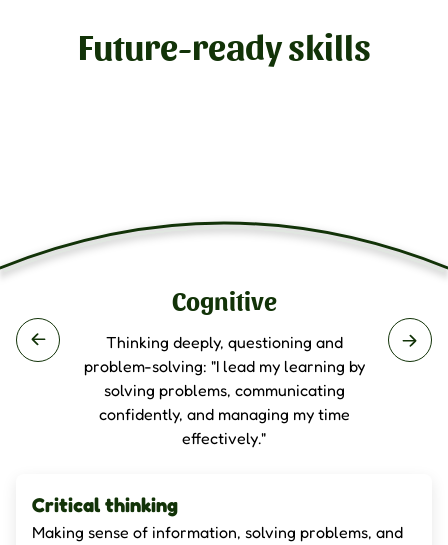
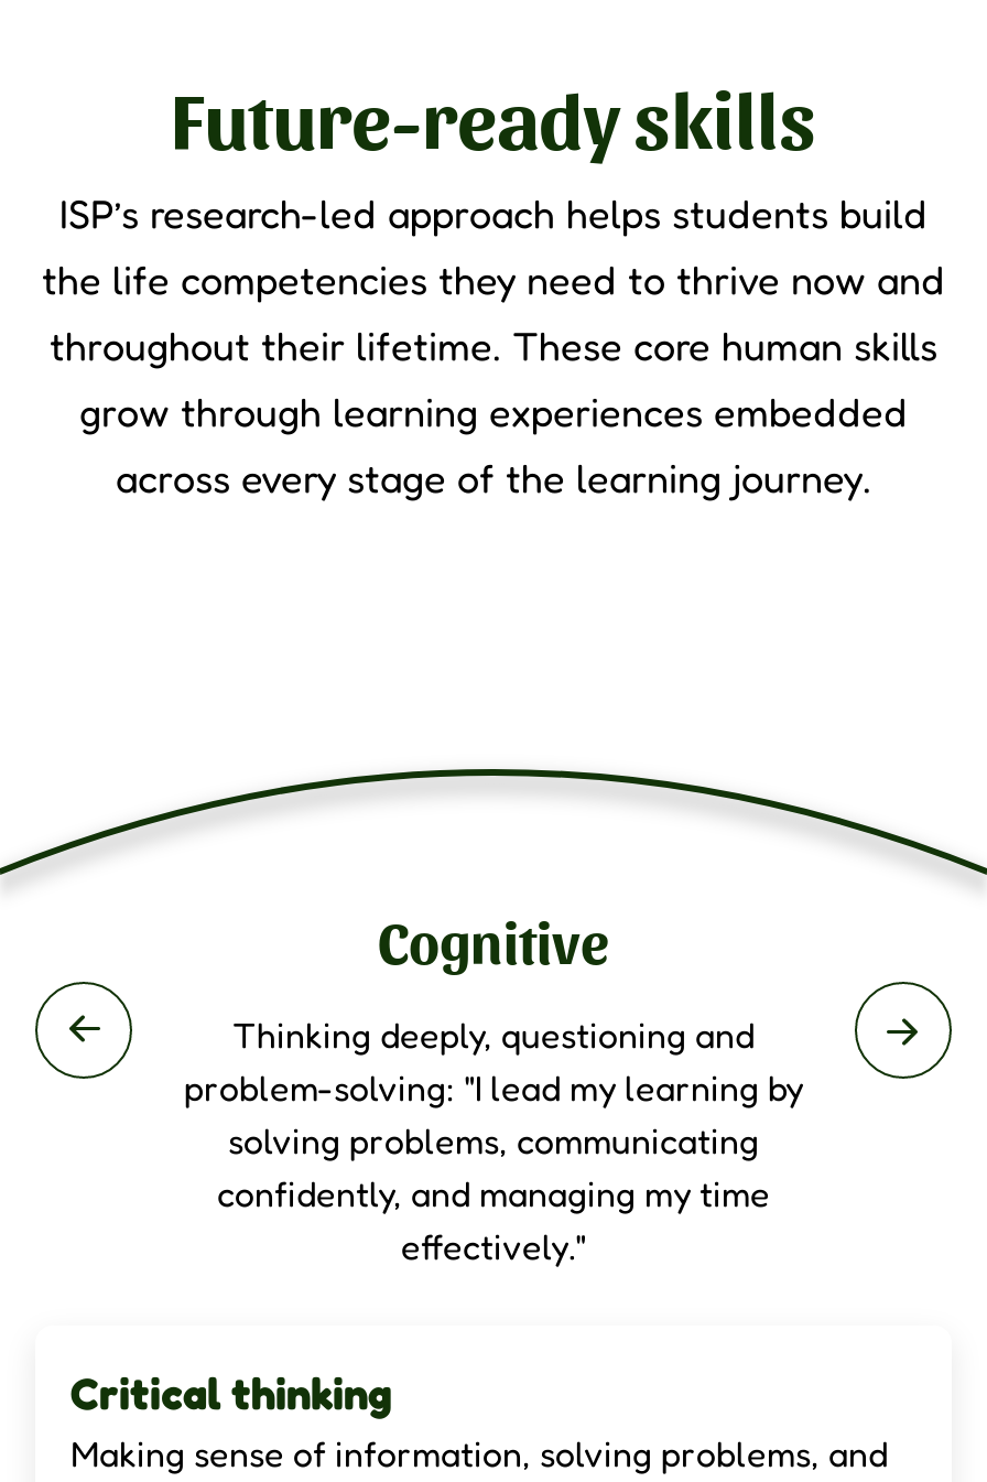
none -> [42,188,945,501] ISP’s research-led approach helps students build | the life competencies they need to thrive now and | throughout their lifetime. These core human skills | grow through learning experiences embedded | across every stage of the learning journey.

